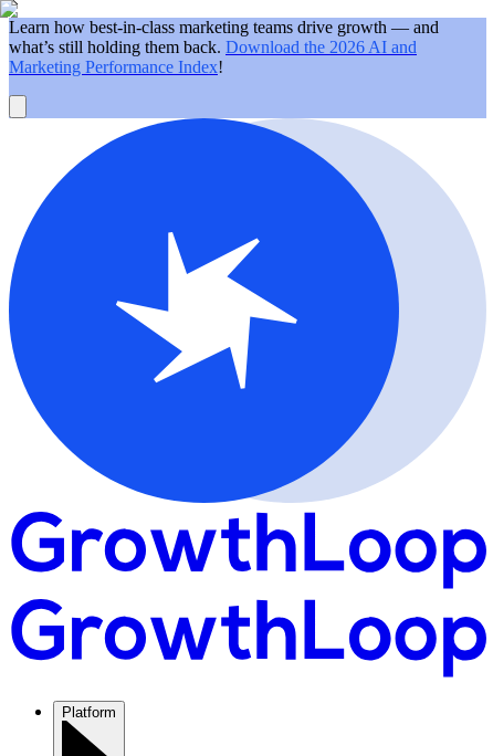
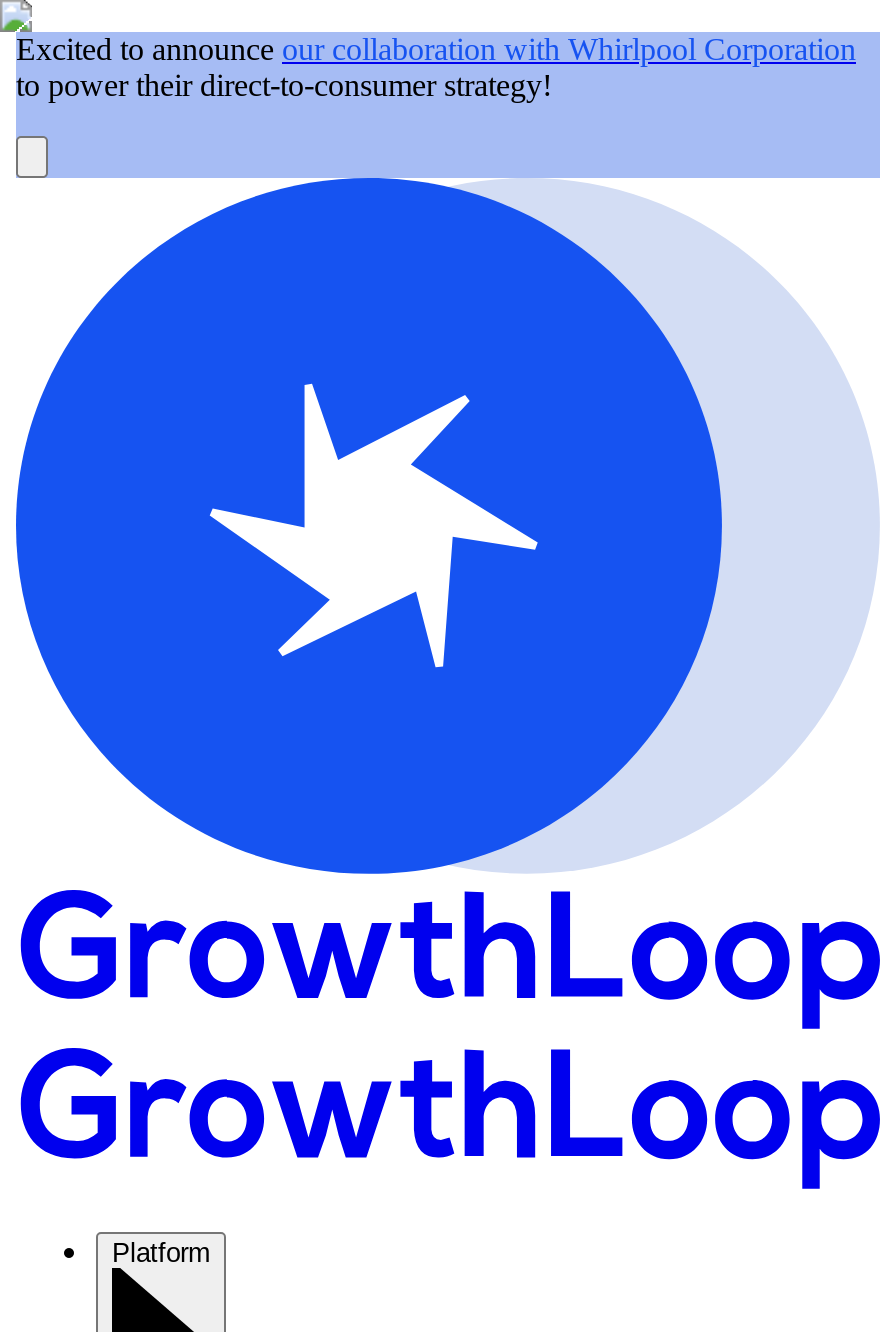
[9,18,439,76] Learn how best-in-class marketing teams drive growth — and | what’s still holding them back. Download the 2026 AI and | Marketing Performance Index! -> [16,32,856,102] Excited to announce our collaboration with Whirlpool Corporation | to power their direct-to-consumer strategy!

